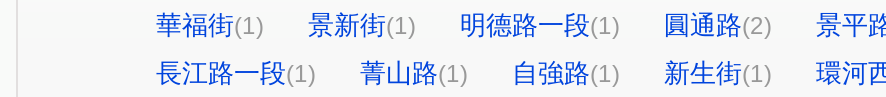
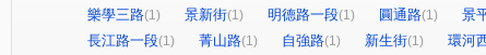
[156,10,264,40] 華福街(1) -> [87,6,161,23] 樂學三路(1)
[664,10,772,40] 圓通路(2) -> [379,6,438,23] 圓通路(1)

